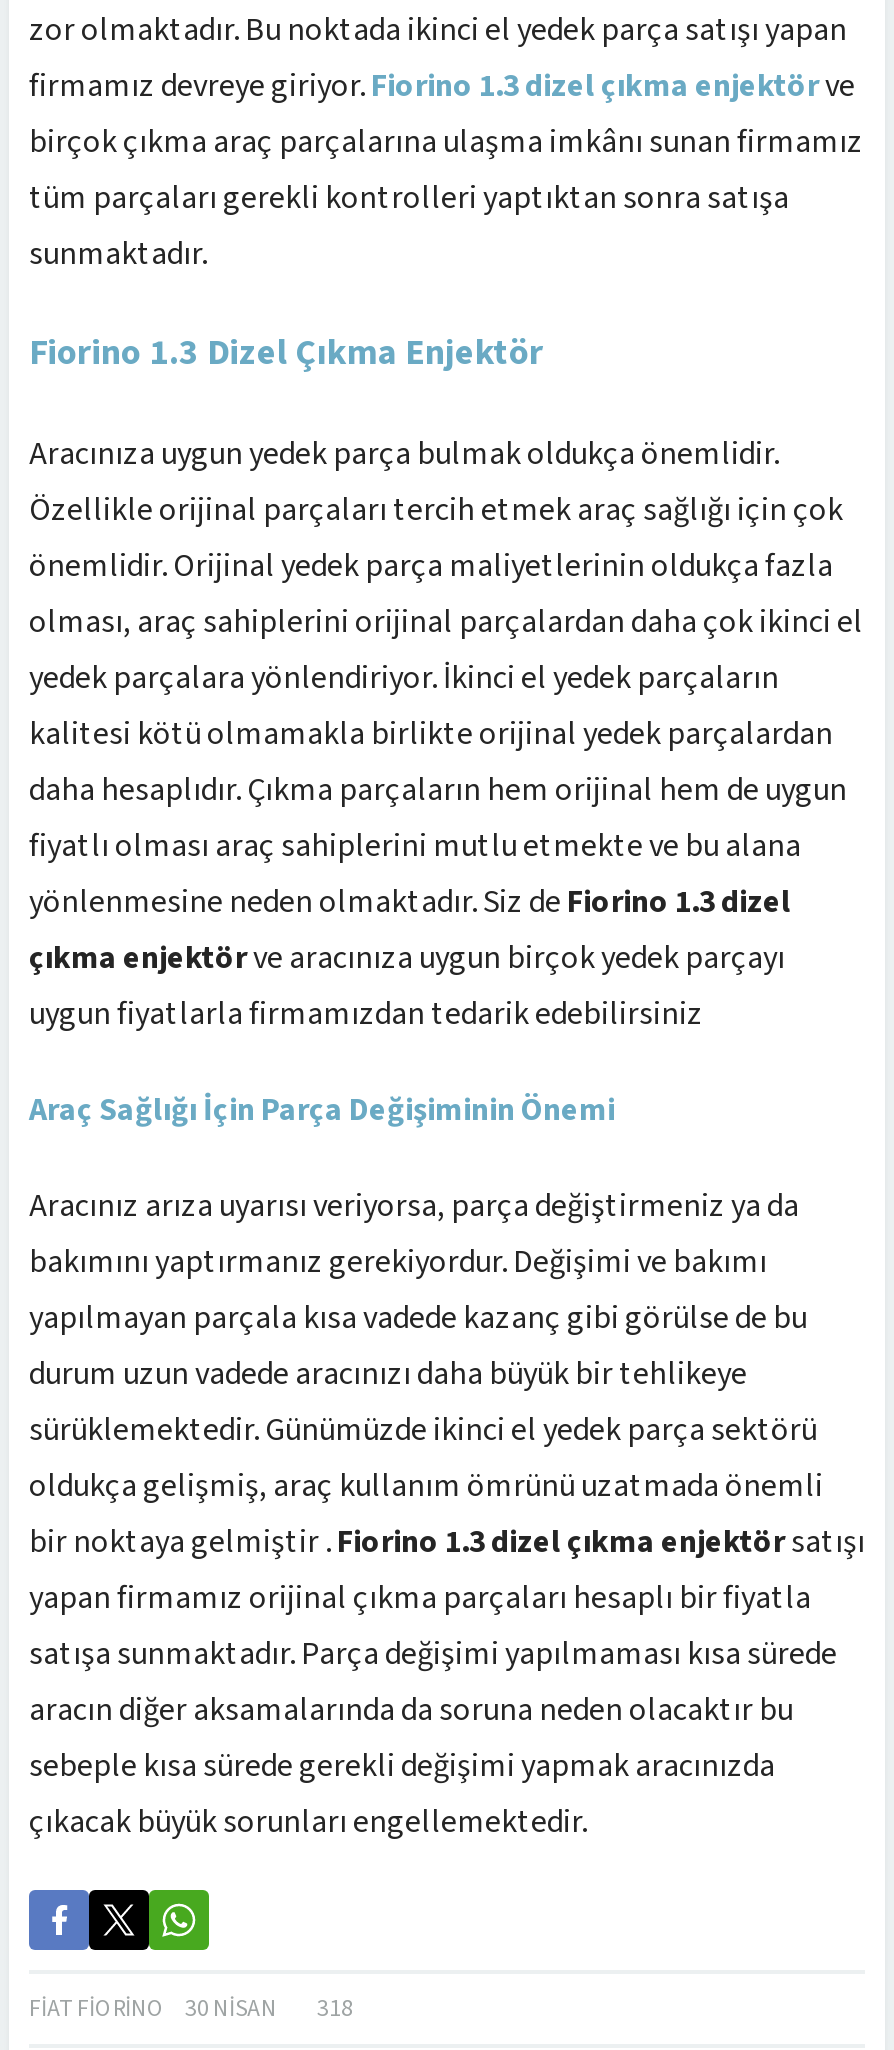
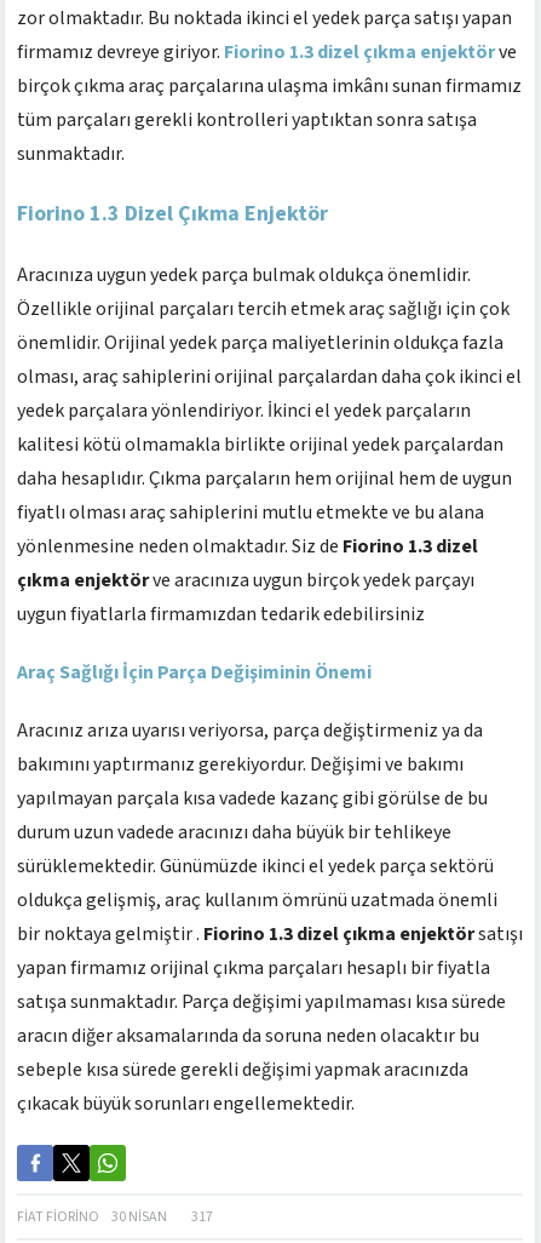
[29,1992,353,2026] FIAT FIORINO 30 NISAN 318 -> [17,1207,213,1227] FIAT FIORINO 30 NISAN 317

